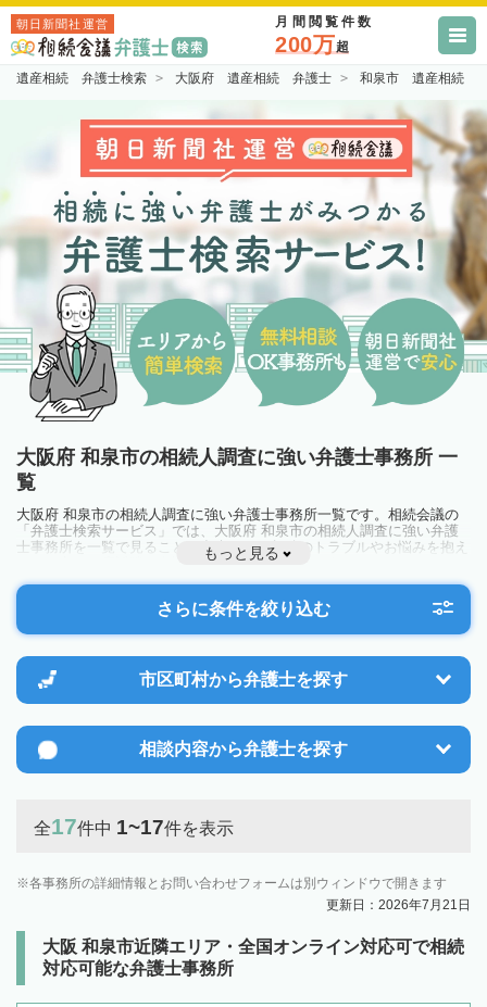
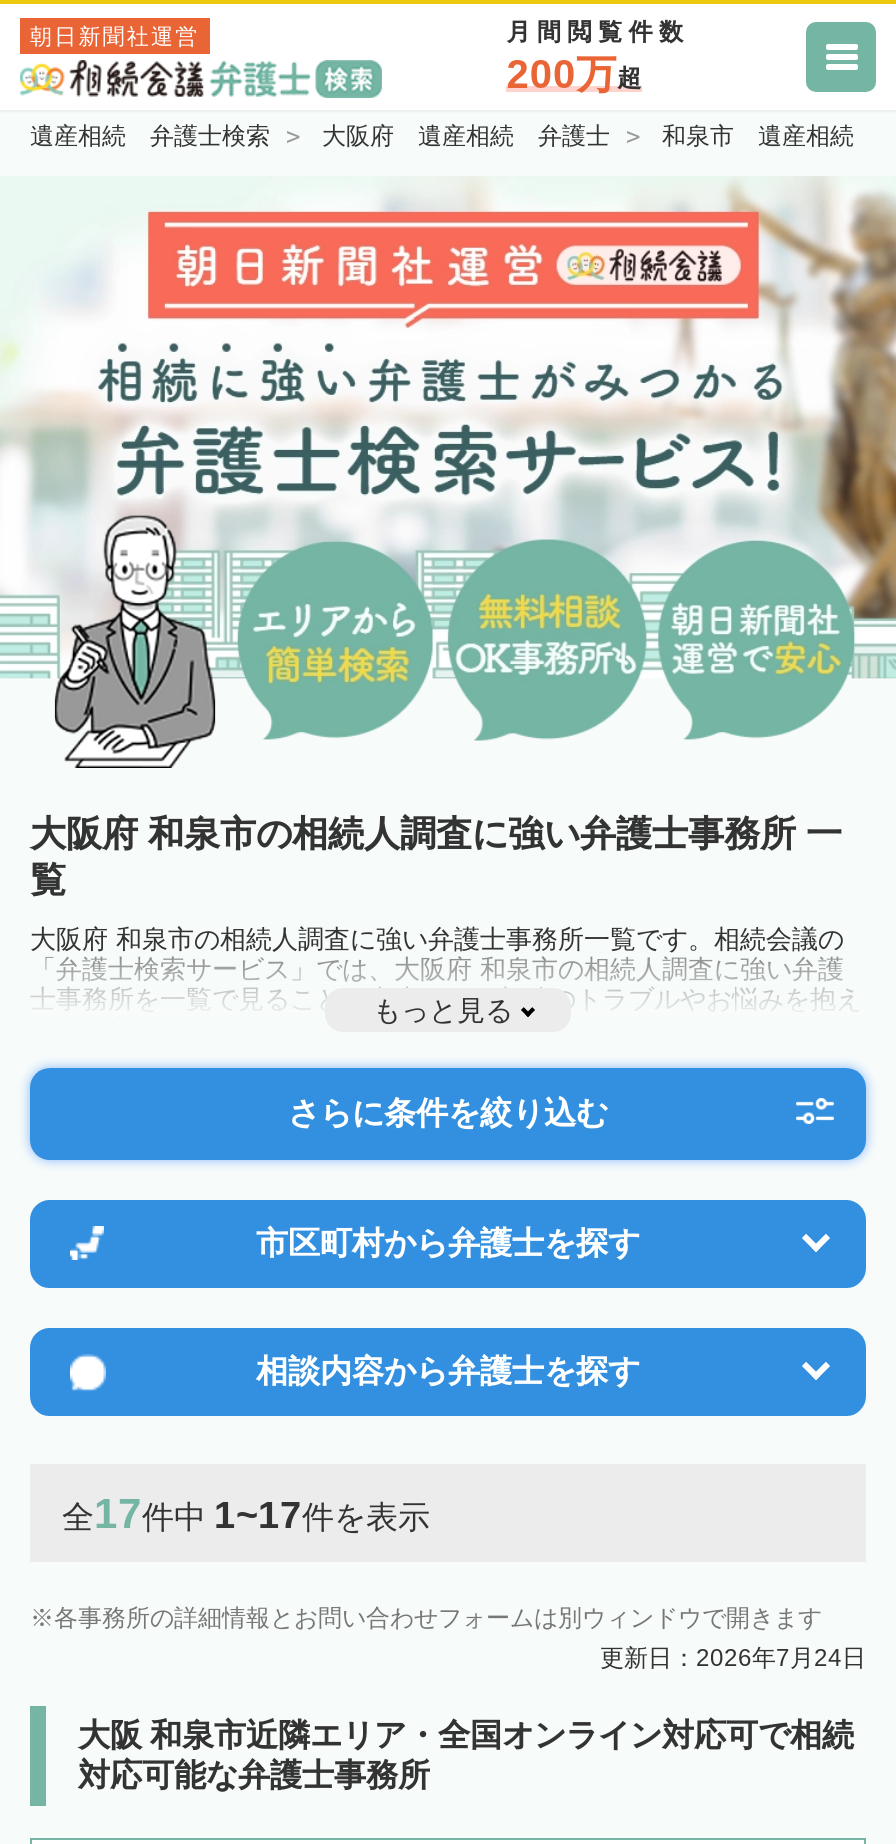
[326,897,471,913] 更新日：2026年7月21日 -> [600,1644,866,1672] 更新日：2026年7月24日

